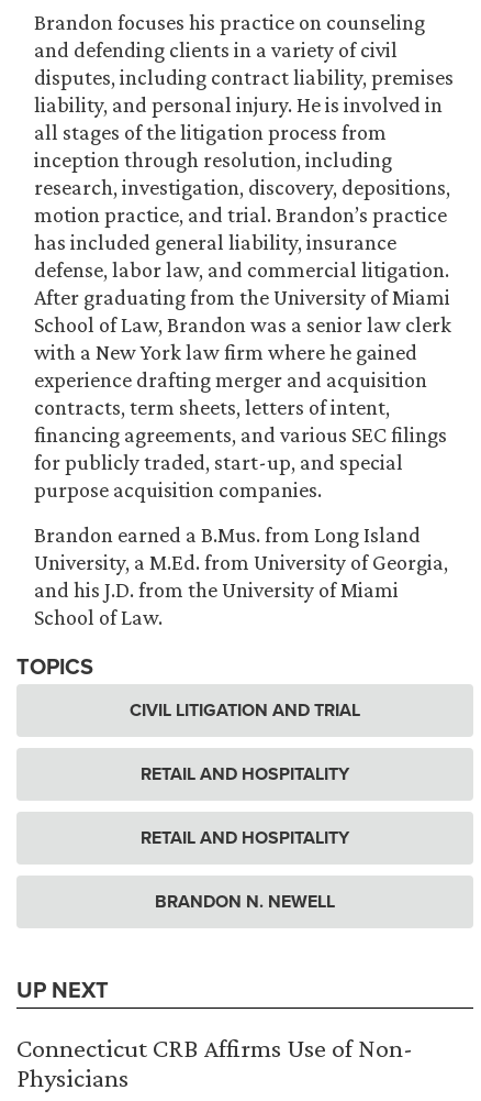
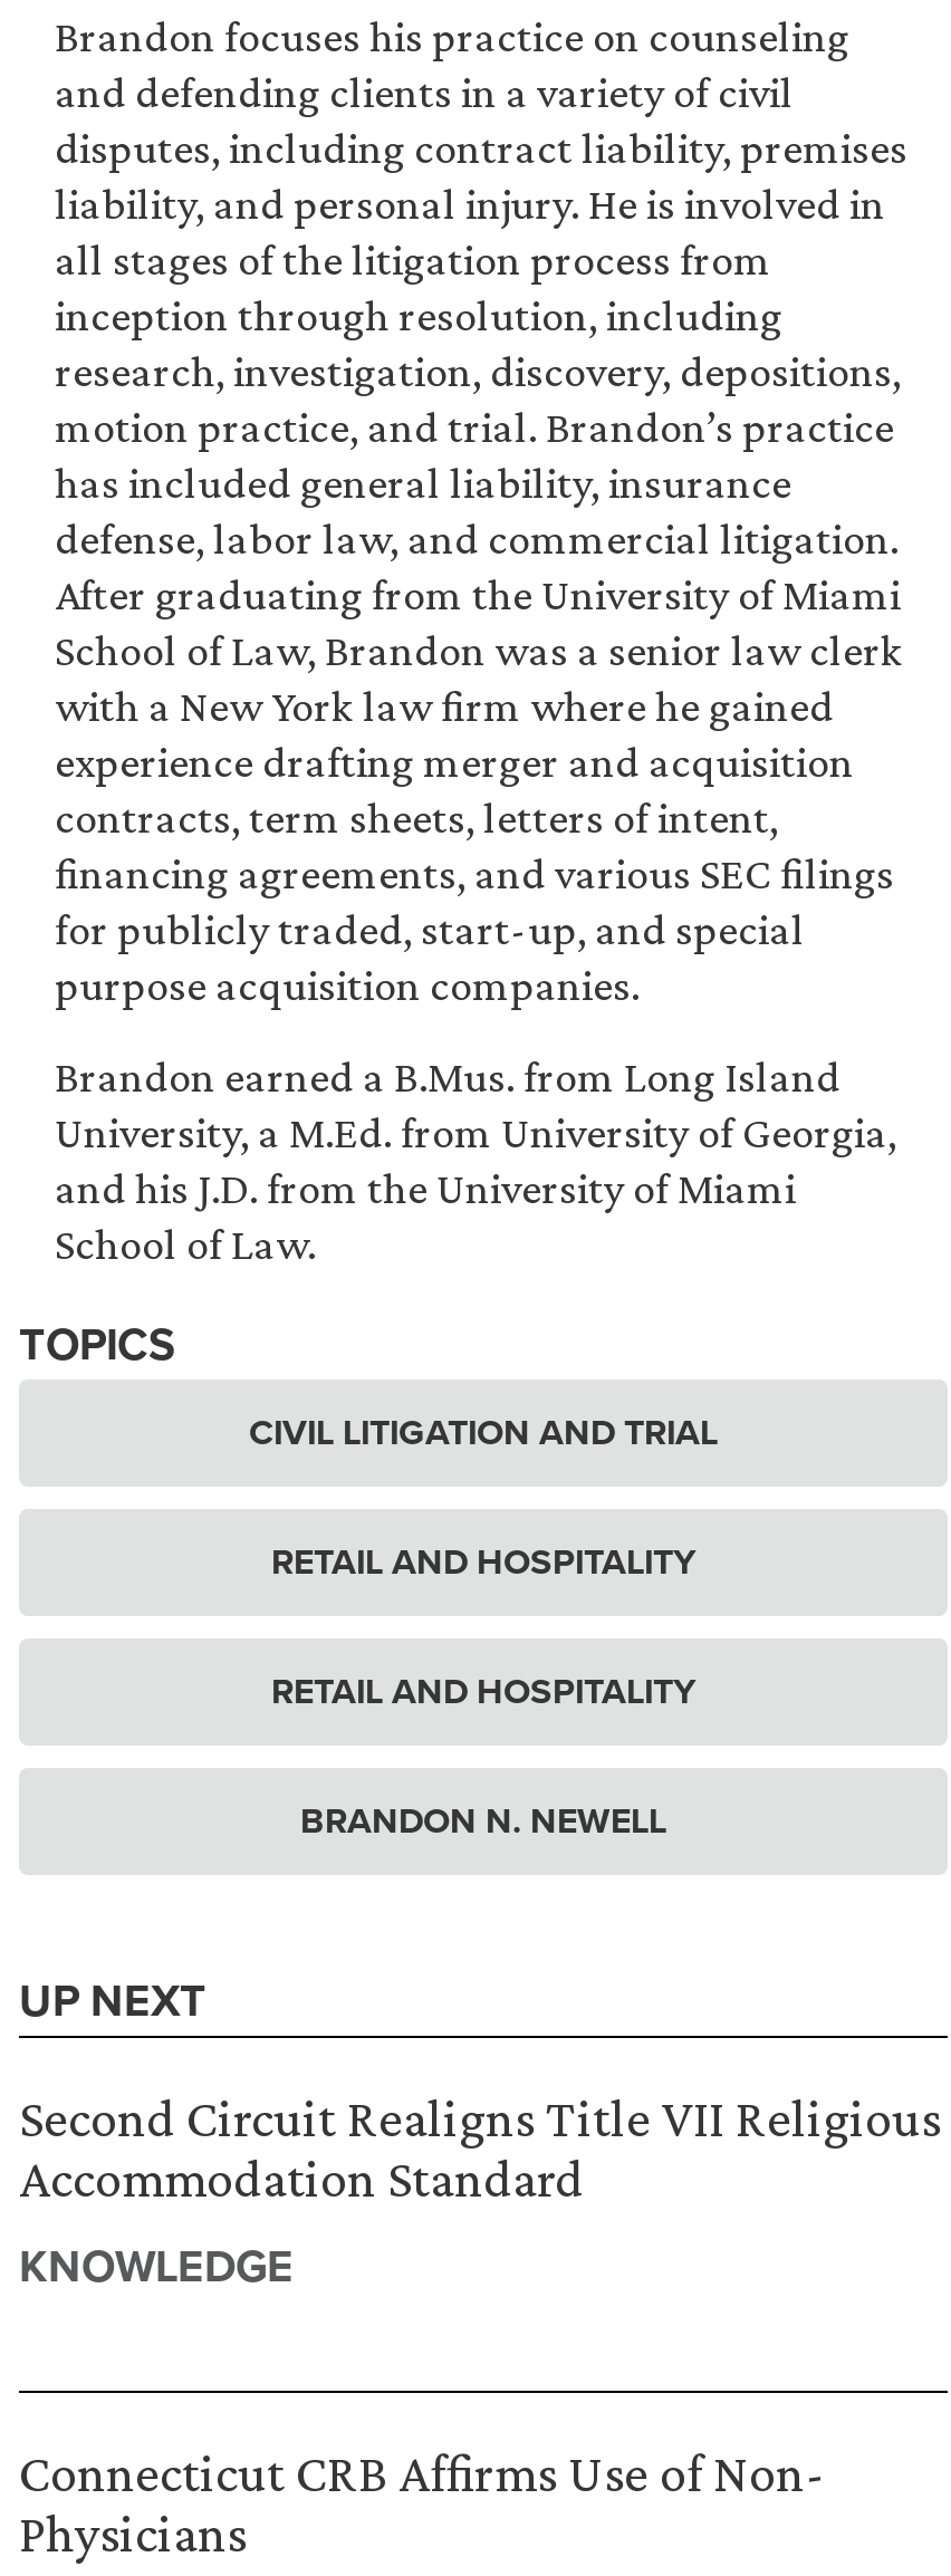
none -> [19,2087,941,2297] Second Circuit Realigns Title VII Religious | Accommodation Standard | KNOWLEDGE

